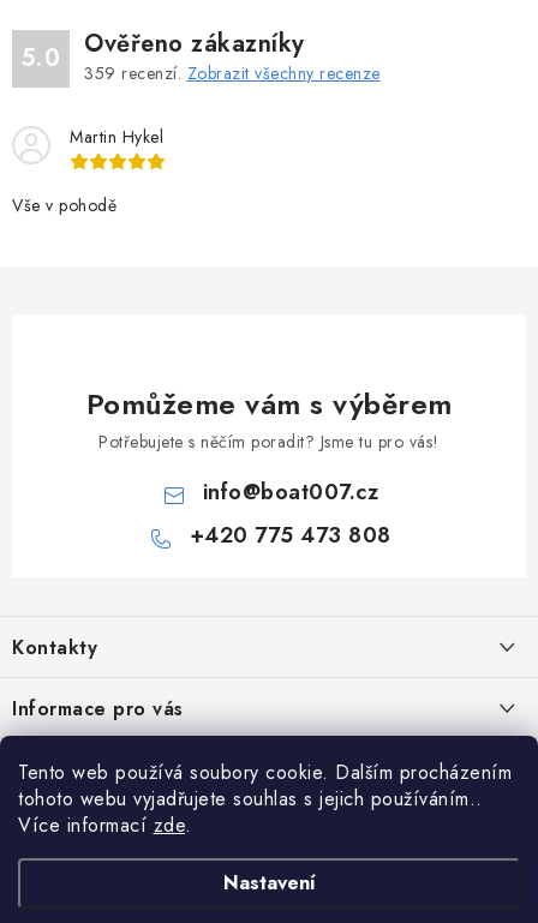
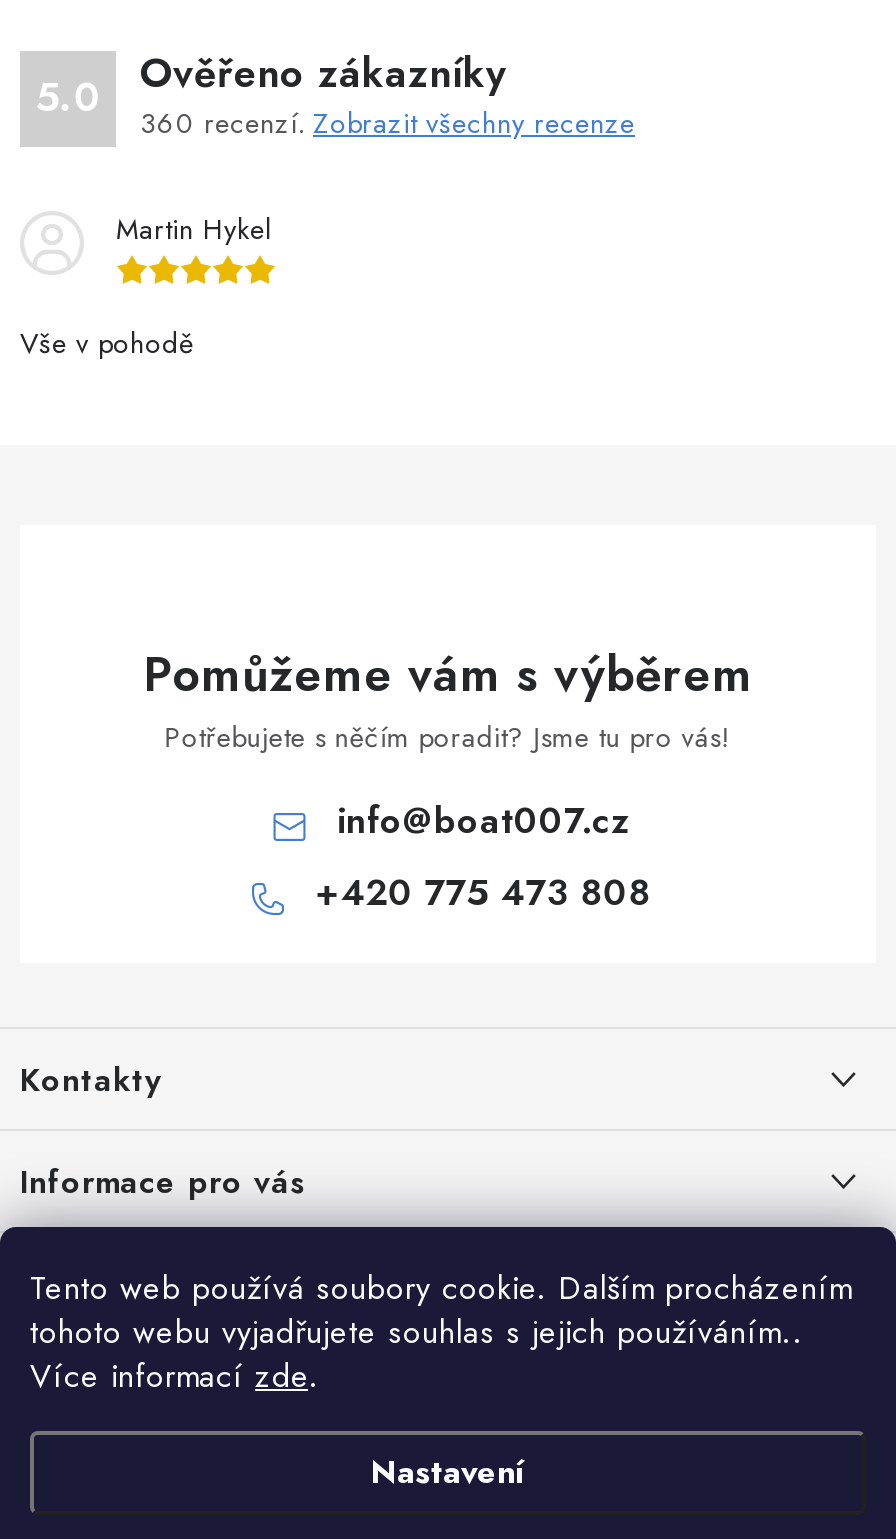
[84,61,380,85] 359 recenzí. Zobrazit všechny recenze -> [140,103,635,143] 360 recenzí. Zobrazit všechny recenze

